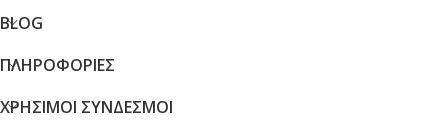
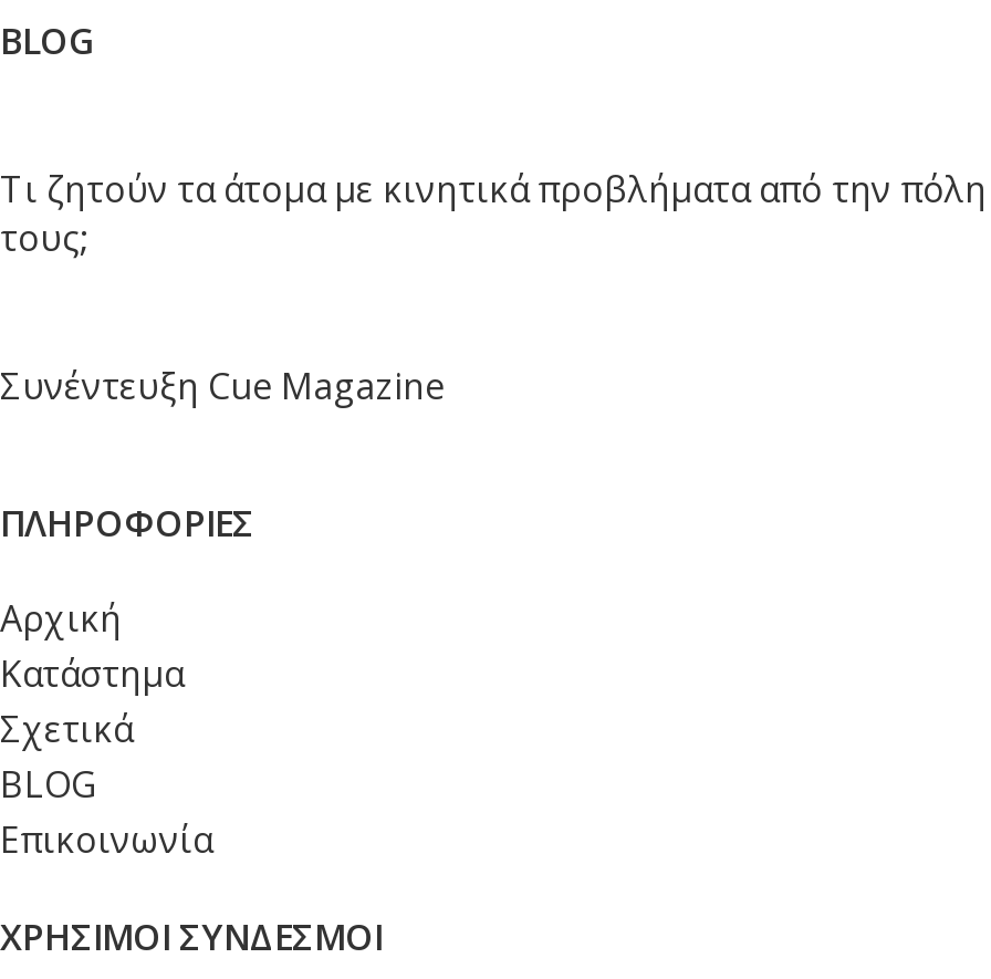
none -> [0,166,987,411] Τι ζητούν τα άτομα με κινητικά προβλήματα από την πόλη | τους; | Συνέντευξη Cue Magazine
none -> [0,595,212,865] Αρχική | Κατάστημα | Σχετικά | BLOG | Επικοινωνία

